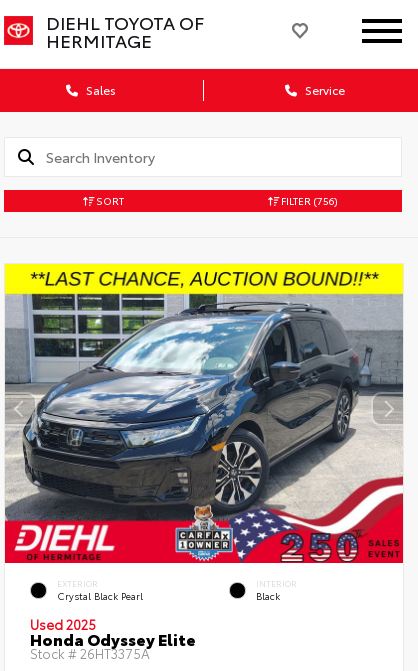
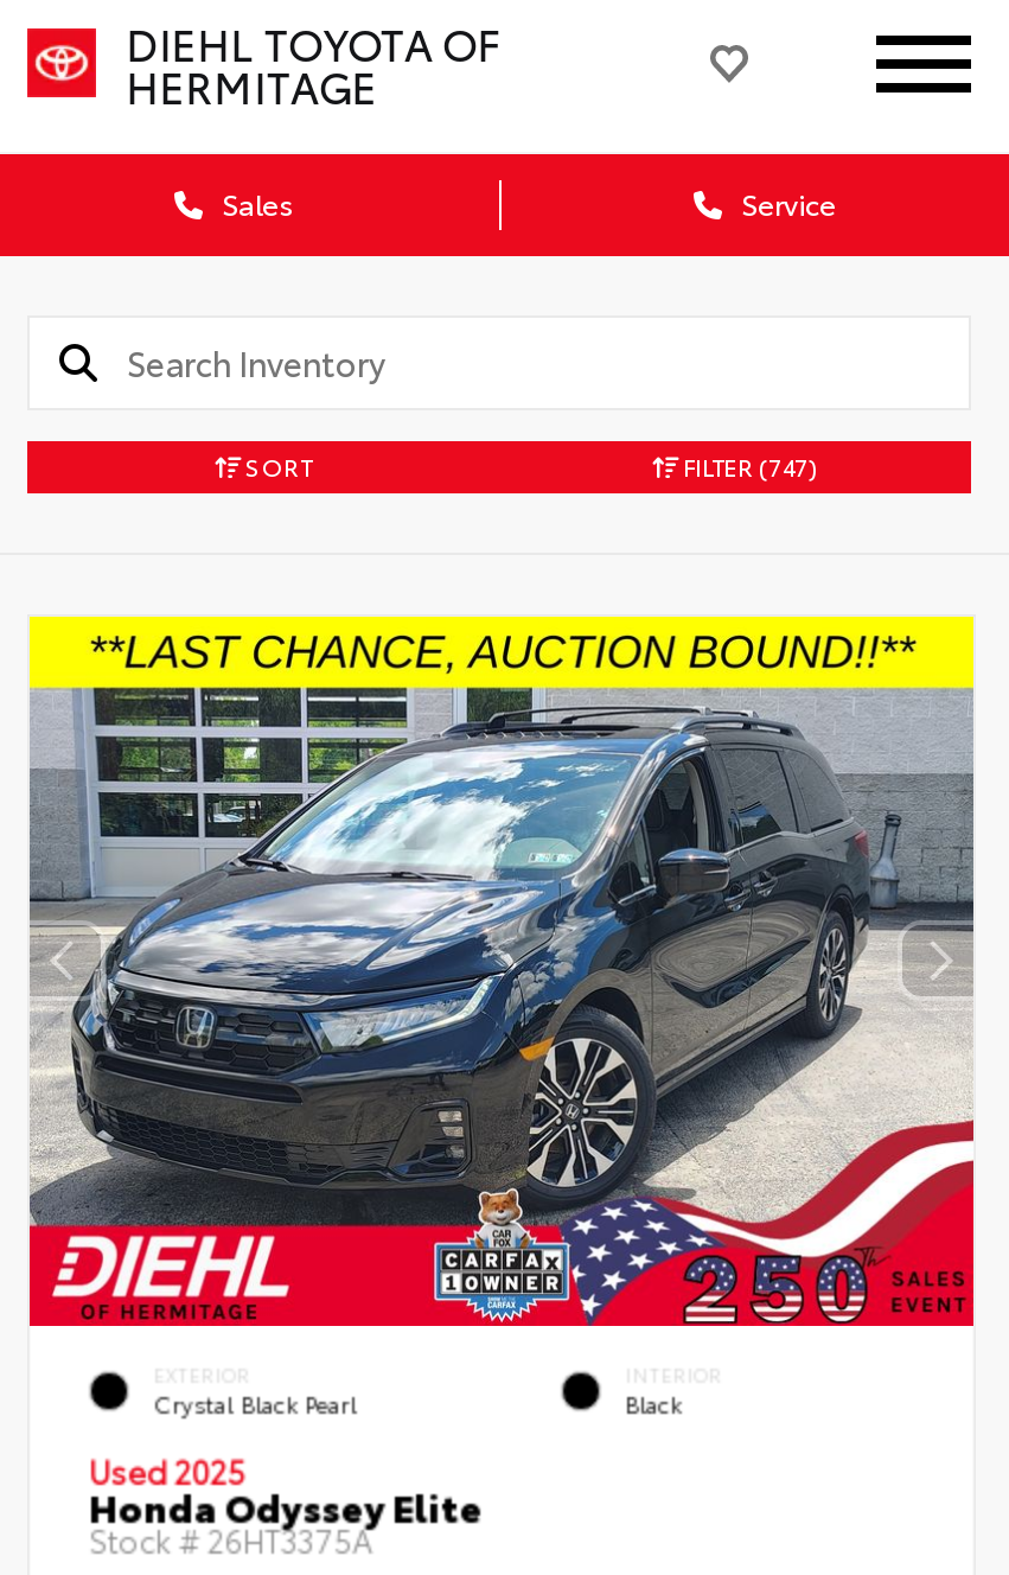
[278,193,337,208] FILTER (756) -> [678,448,818,483] FILTER (747)

